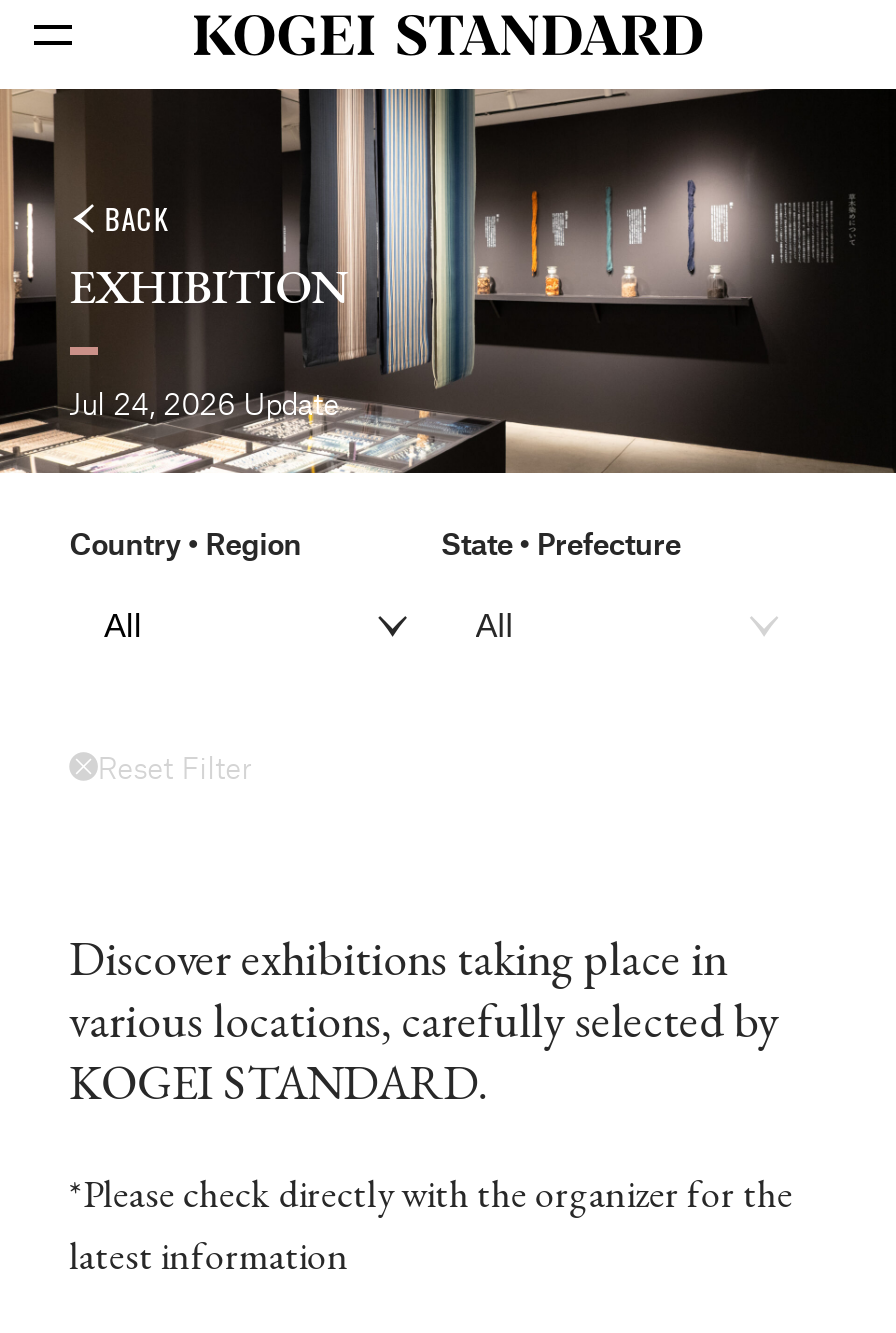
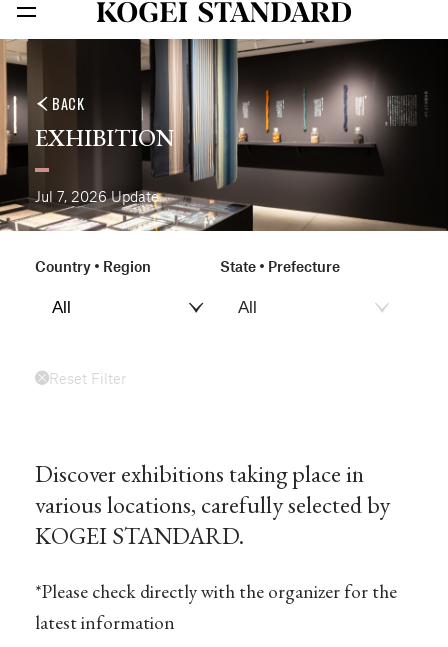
[69,386,339,422] Jul 24, 2026 Update -> [35,187,159,205] Jul 7, 2026 Update

